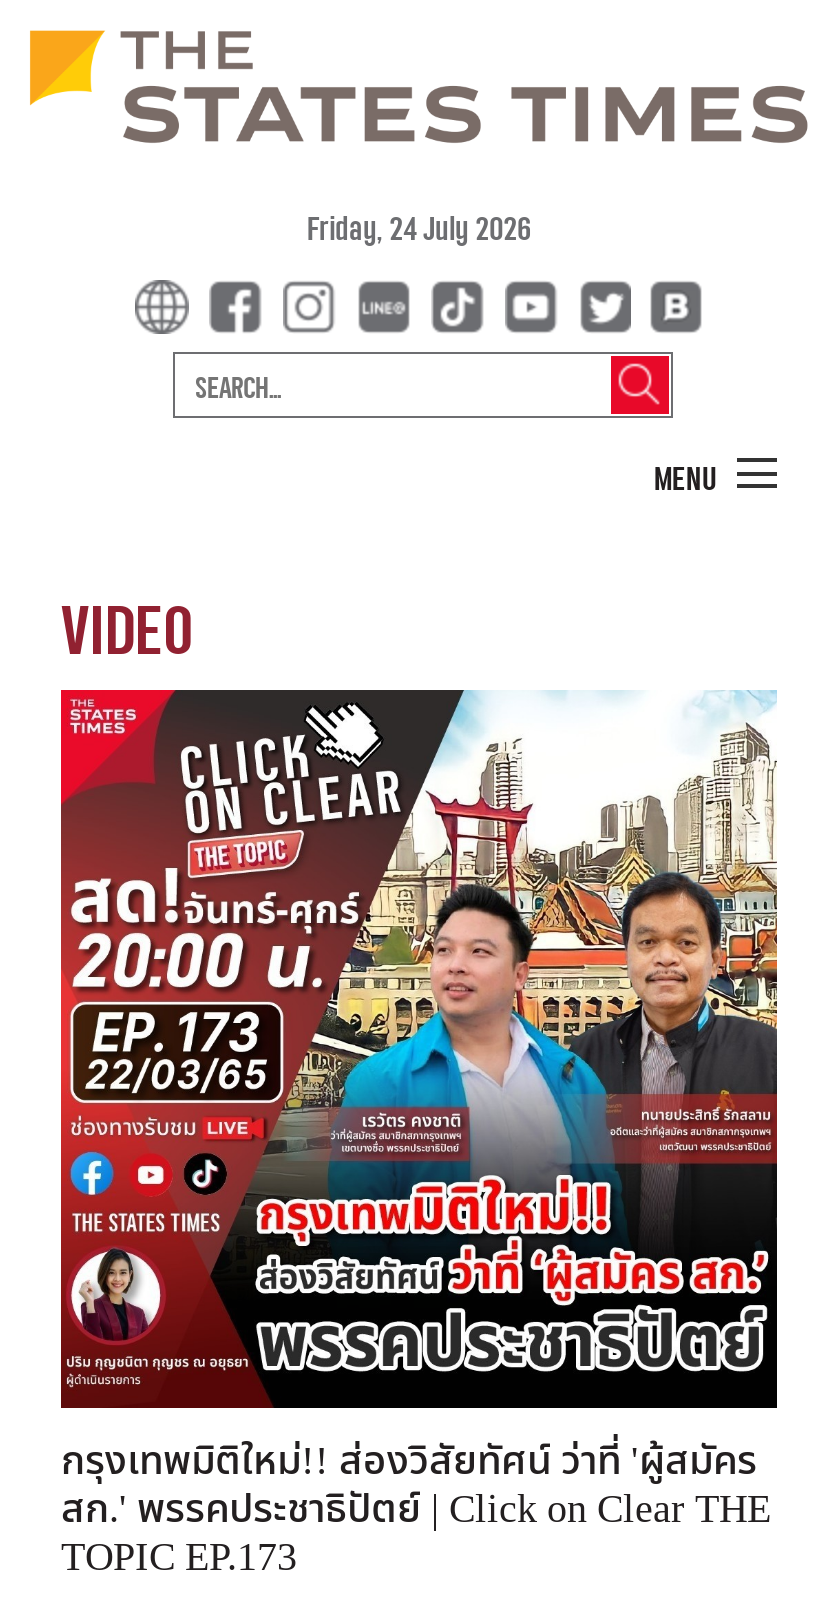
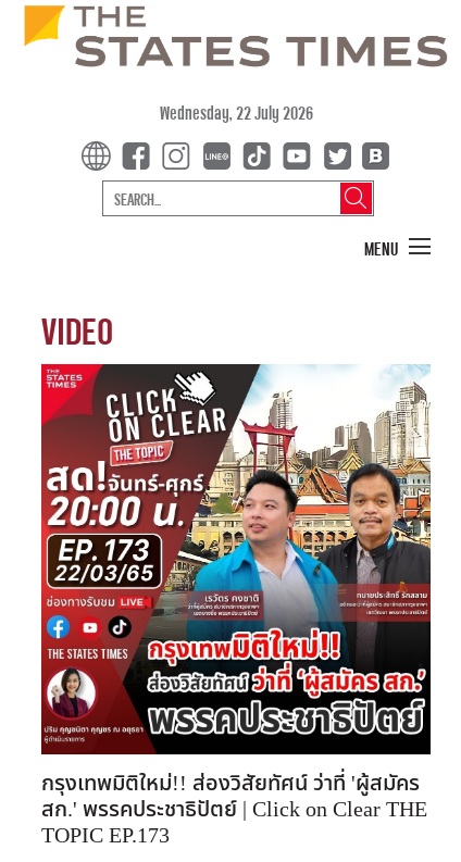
[307,207,531,249] Friday, 24 July 2026 -> [159,101,313,124] Wednesday, 22 July 2026

